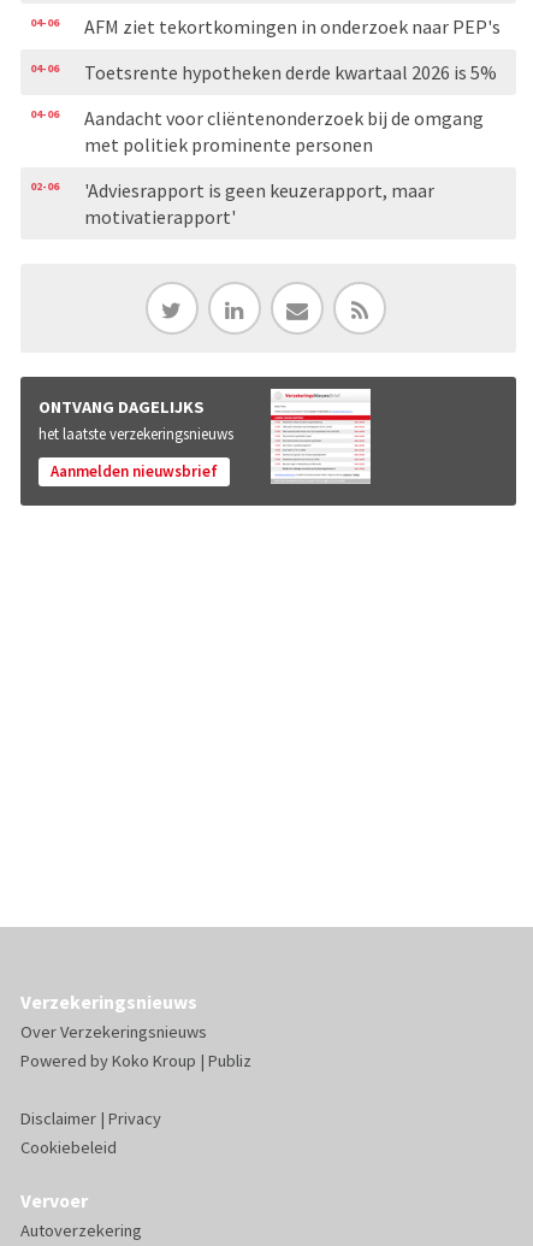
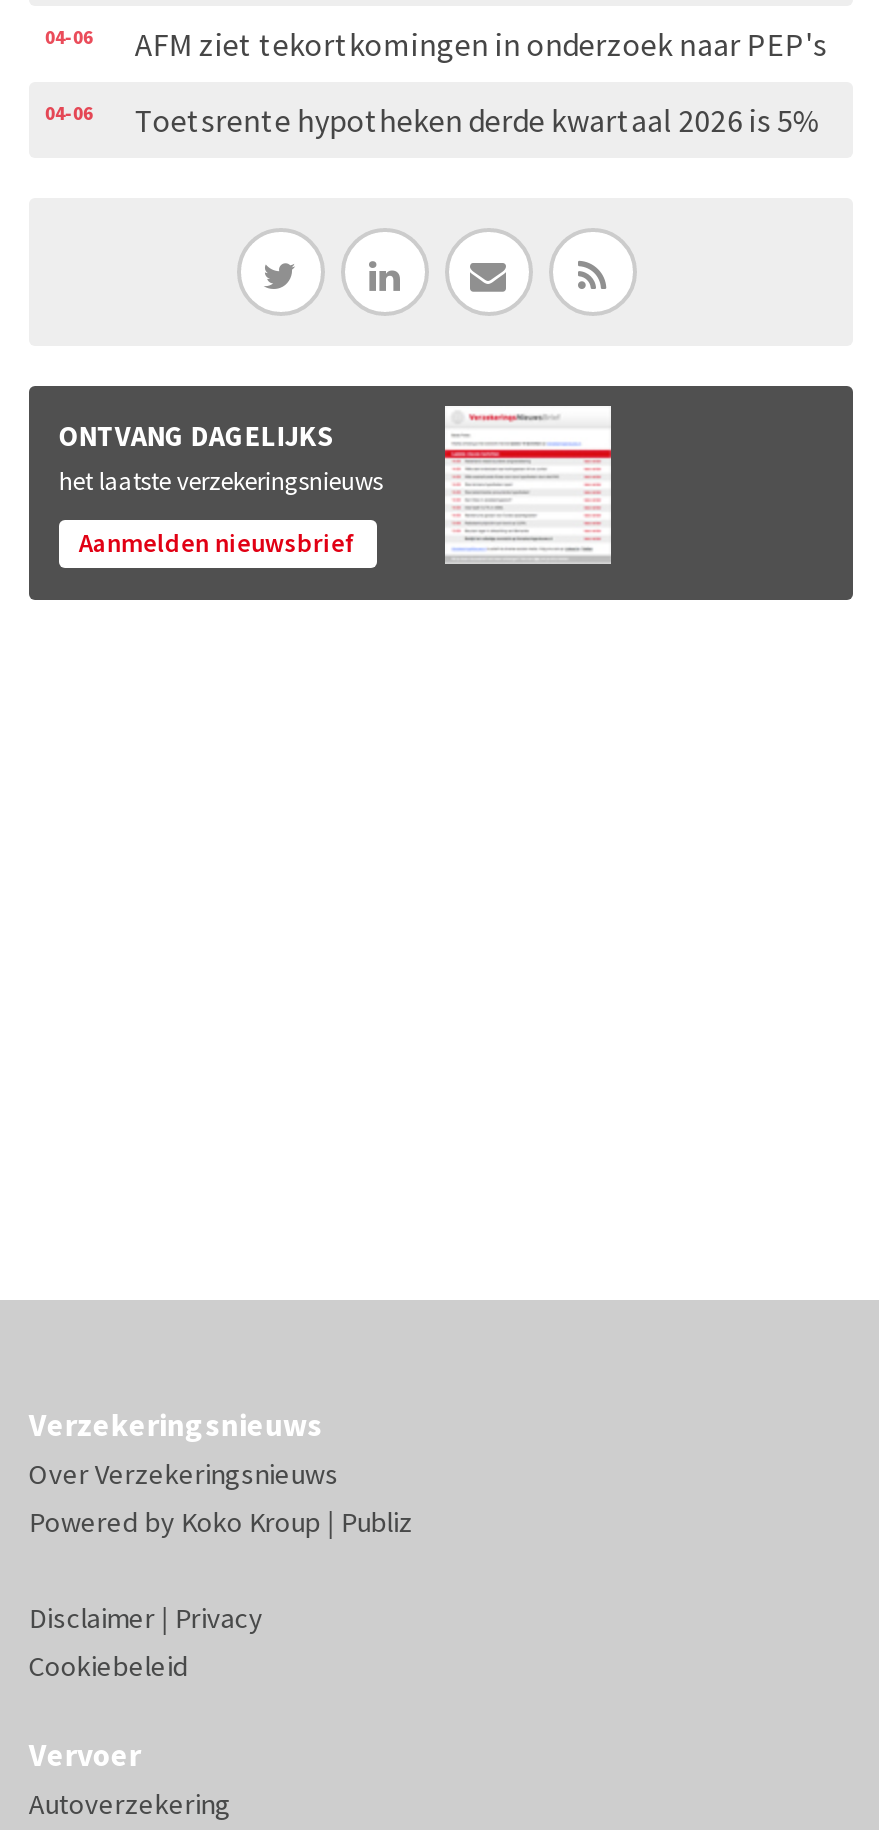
[30,106,484,228] 04-06 | Aandacht voor cliëntenonderzoek bij de omgang | met politiek prominente personen | 02-06 | 'Adviesrapport is geen keuzerapport, maar | motivatierapport' -> none

